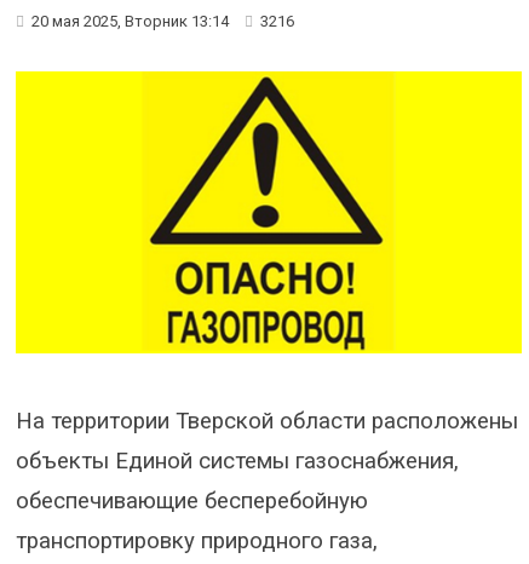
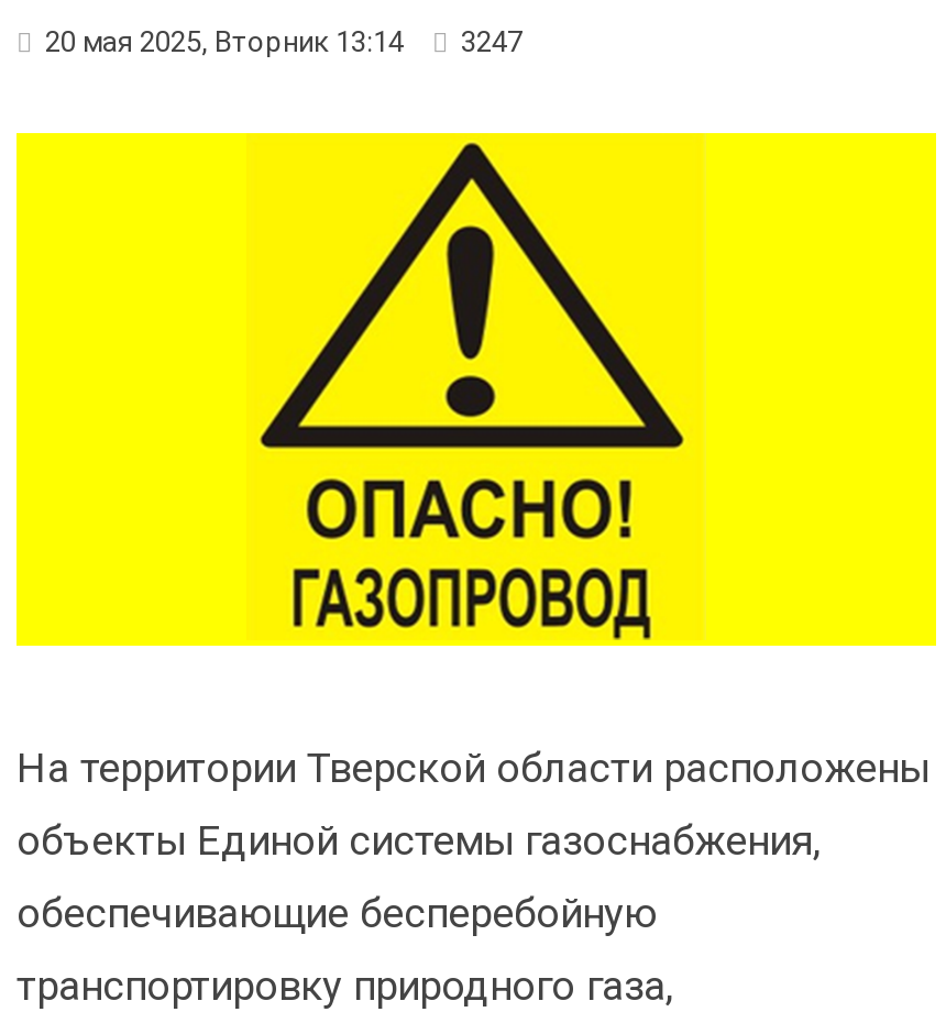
[31,11,294,30] 20 мая 2025, Вторник 13:14 3216 -> [45,24,522,57] 20 мая 2025, Вторник 13:14 3247

